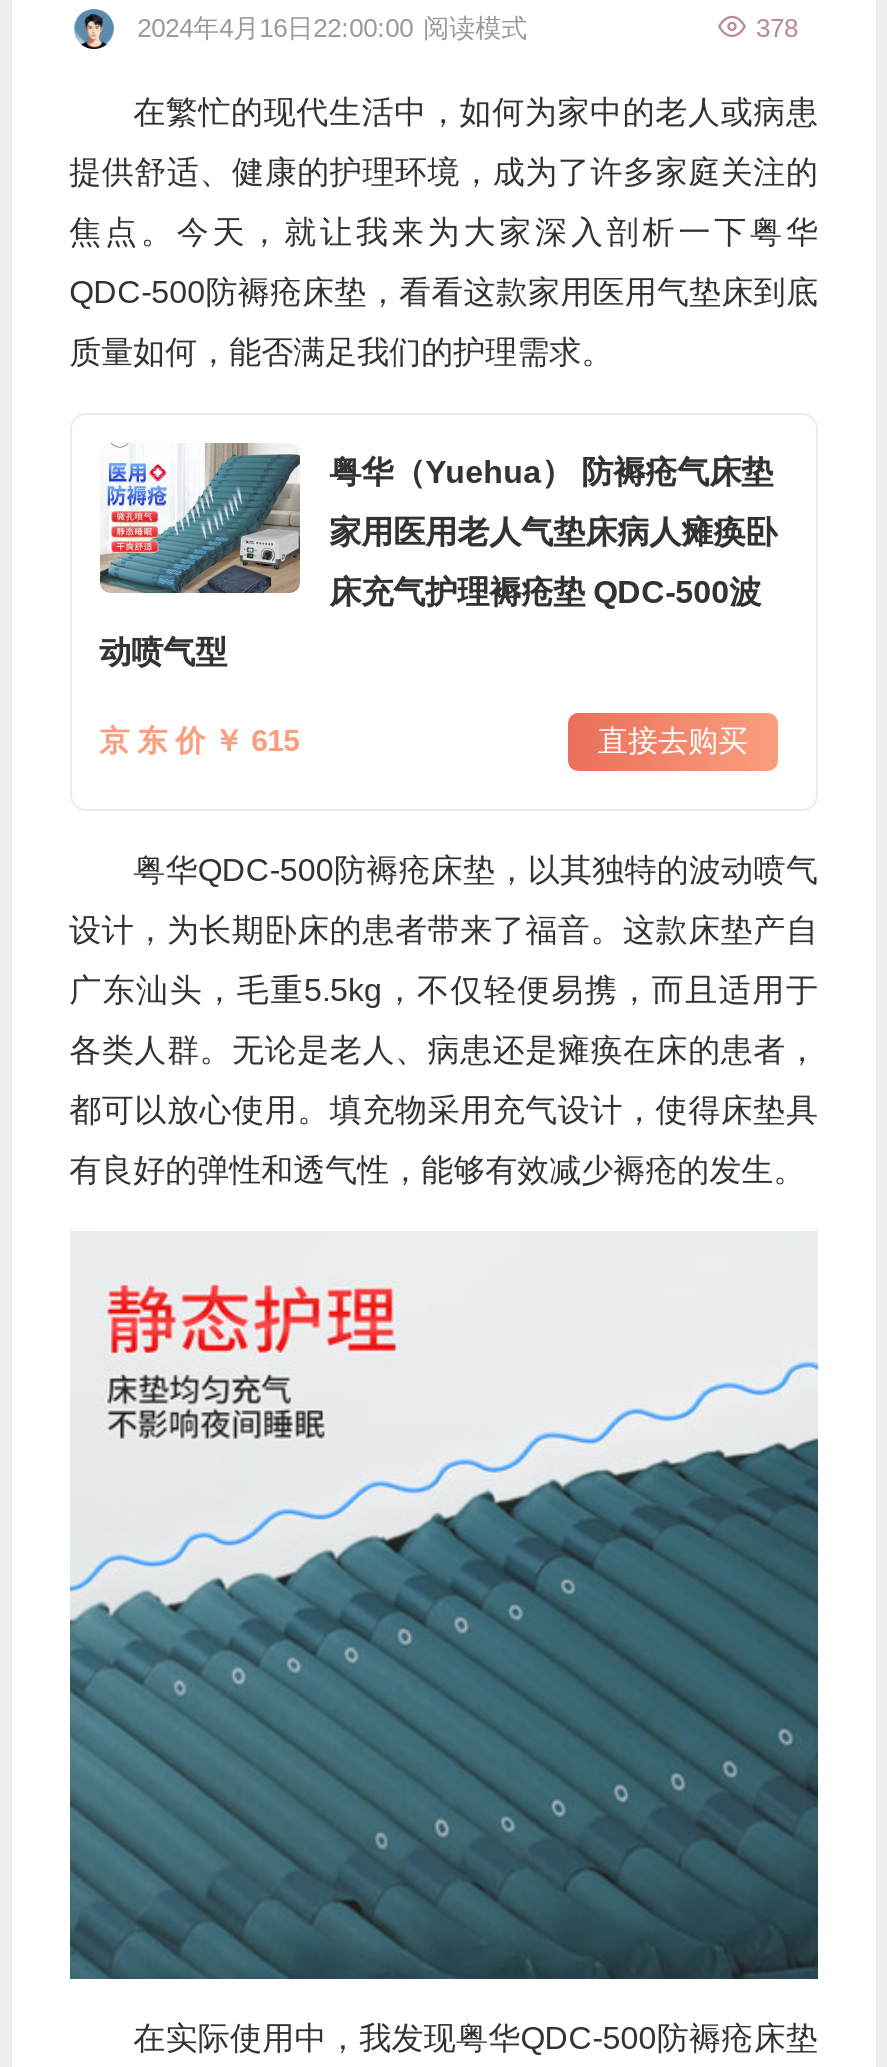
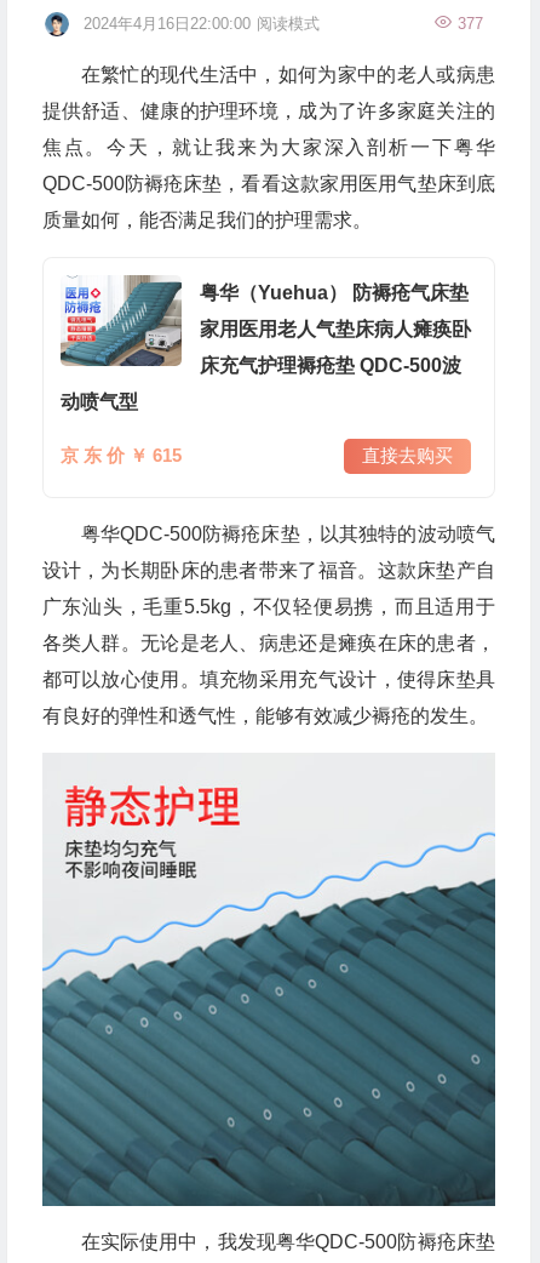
[756,13,798,43] 378 -> [458,15,483,33] 377

